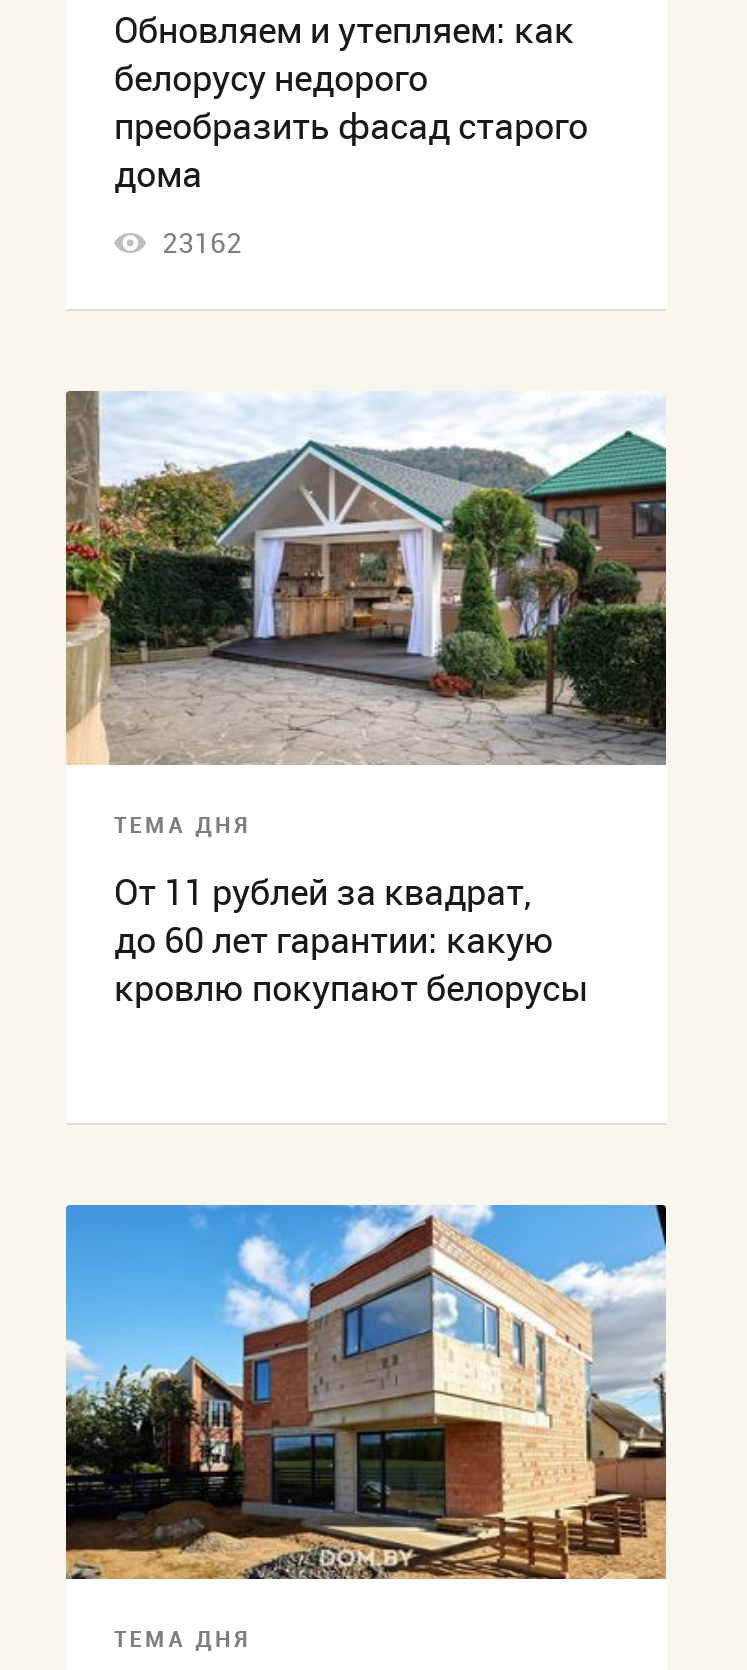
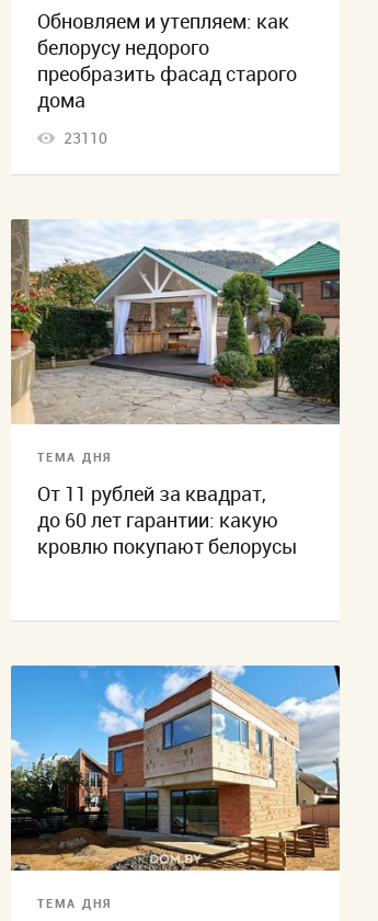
[162,227,242,259] 23162 -> [64,129,107,147] 23110

